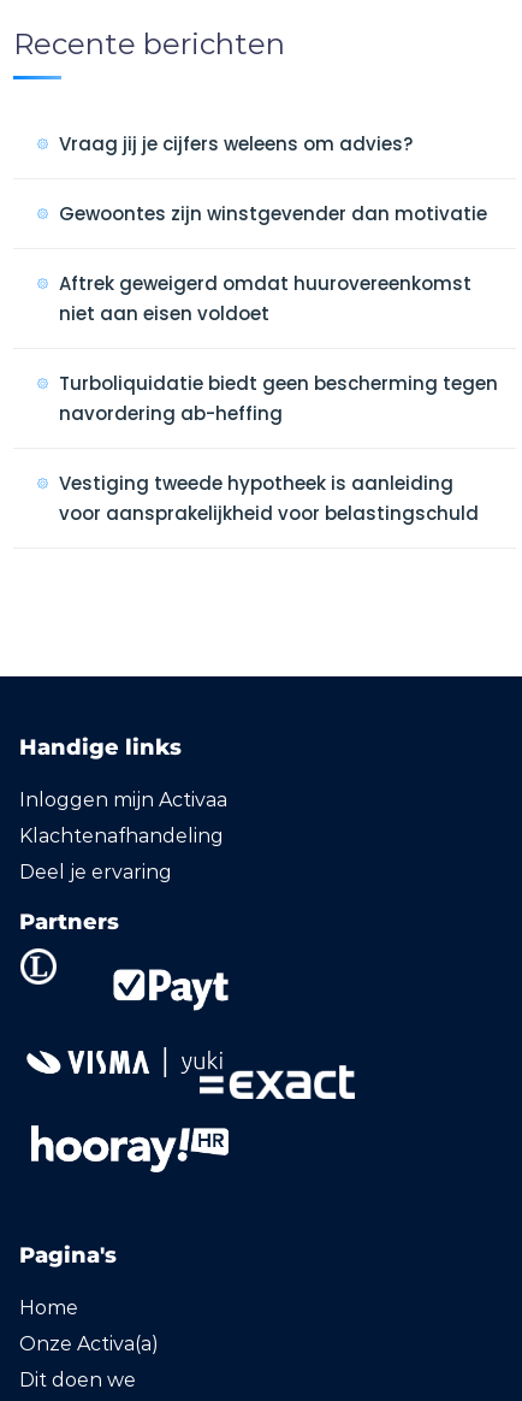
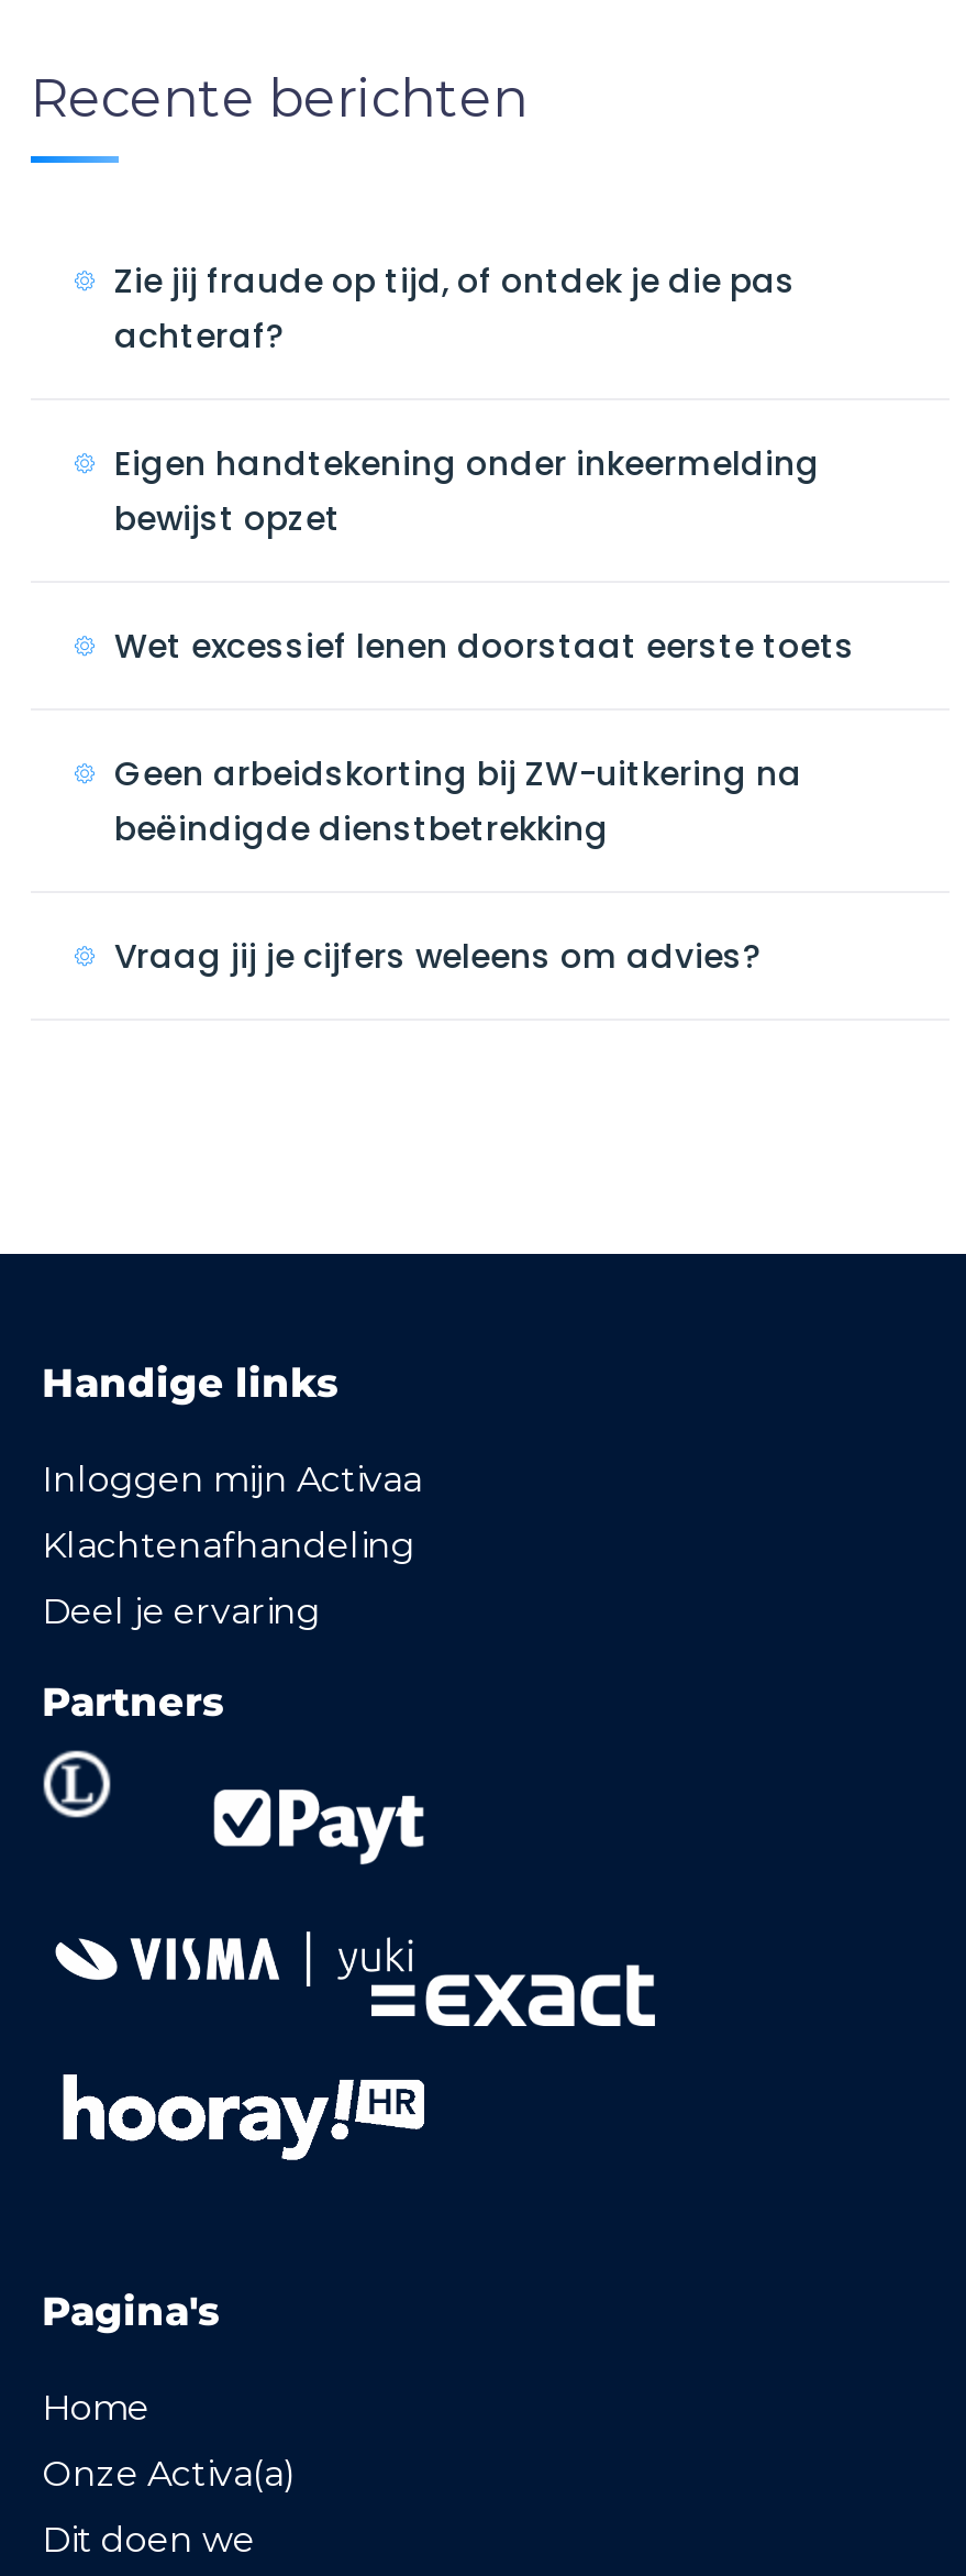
none -> [114,257,855,851] Zie jij fraude op tijd, of ontdek je die pas | achteraf? | Eigen handtekening onder inkeermelding | bewijst opzet | Wet excessief lenen doorstaat eerste toets | Geen arbeidskorting bij ZW-uitkering na | beëindigde dienstbetrekking
moved [59,131,413,156] -> [114,933,760,979]: Vraag jij je cijfers weleens om advies?
[59,201,498,526] Gewoontes zijn winstgevender dan motivatie | Aftrek geweigerd omdat huurovereenkomst | niet aan eisen voldoet | Turboliquidatie biedt geen bescherming tegen | navordering ab-heffing | Vestiging tweede hypotheek is aanleiding | voor aansprakelijkheid voor belastingschuld -> none

